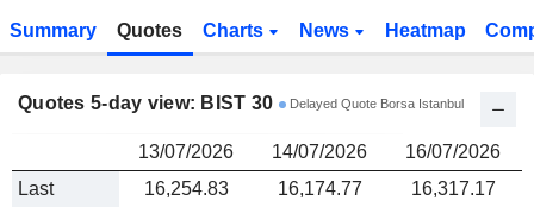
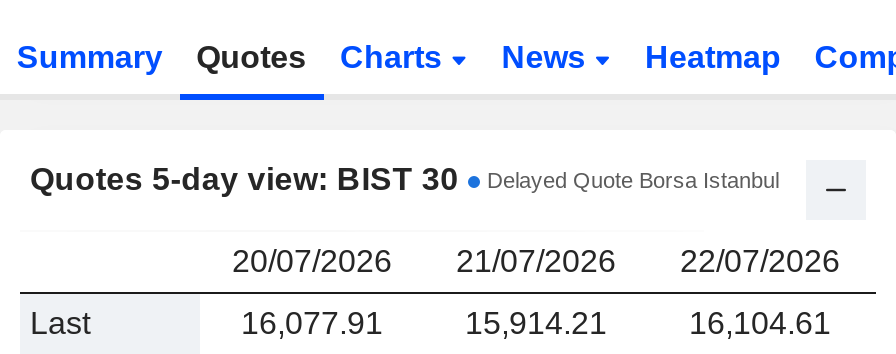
[138,142,234,162] 13/07/2026 -> [232,244,392,278] 20/07/2026
[272,142,367,162] 14/07/2026 -> [456,244,616,278] 21/07/2026
[405,142,501,162] 16/07/2026 -> [680,244,840,278] 22/07/2026
[144,178,228,199] 16,254.83 -> [241,306,383,340] 16,077.91
[277,178,362,199] 16,174.77 -> [465,306,607,340] 15,914.21
[411,178,495,199] 16,317.17 -> [689,306,831,340] 16,104.61

